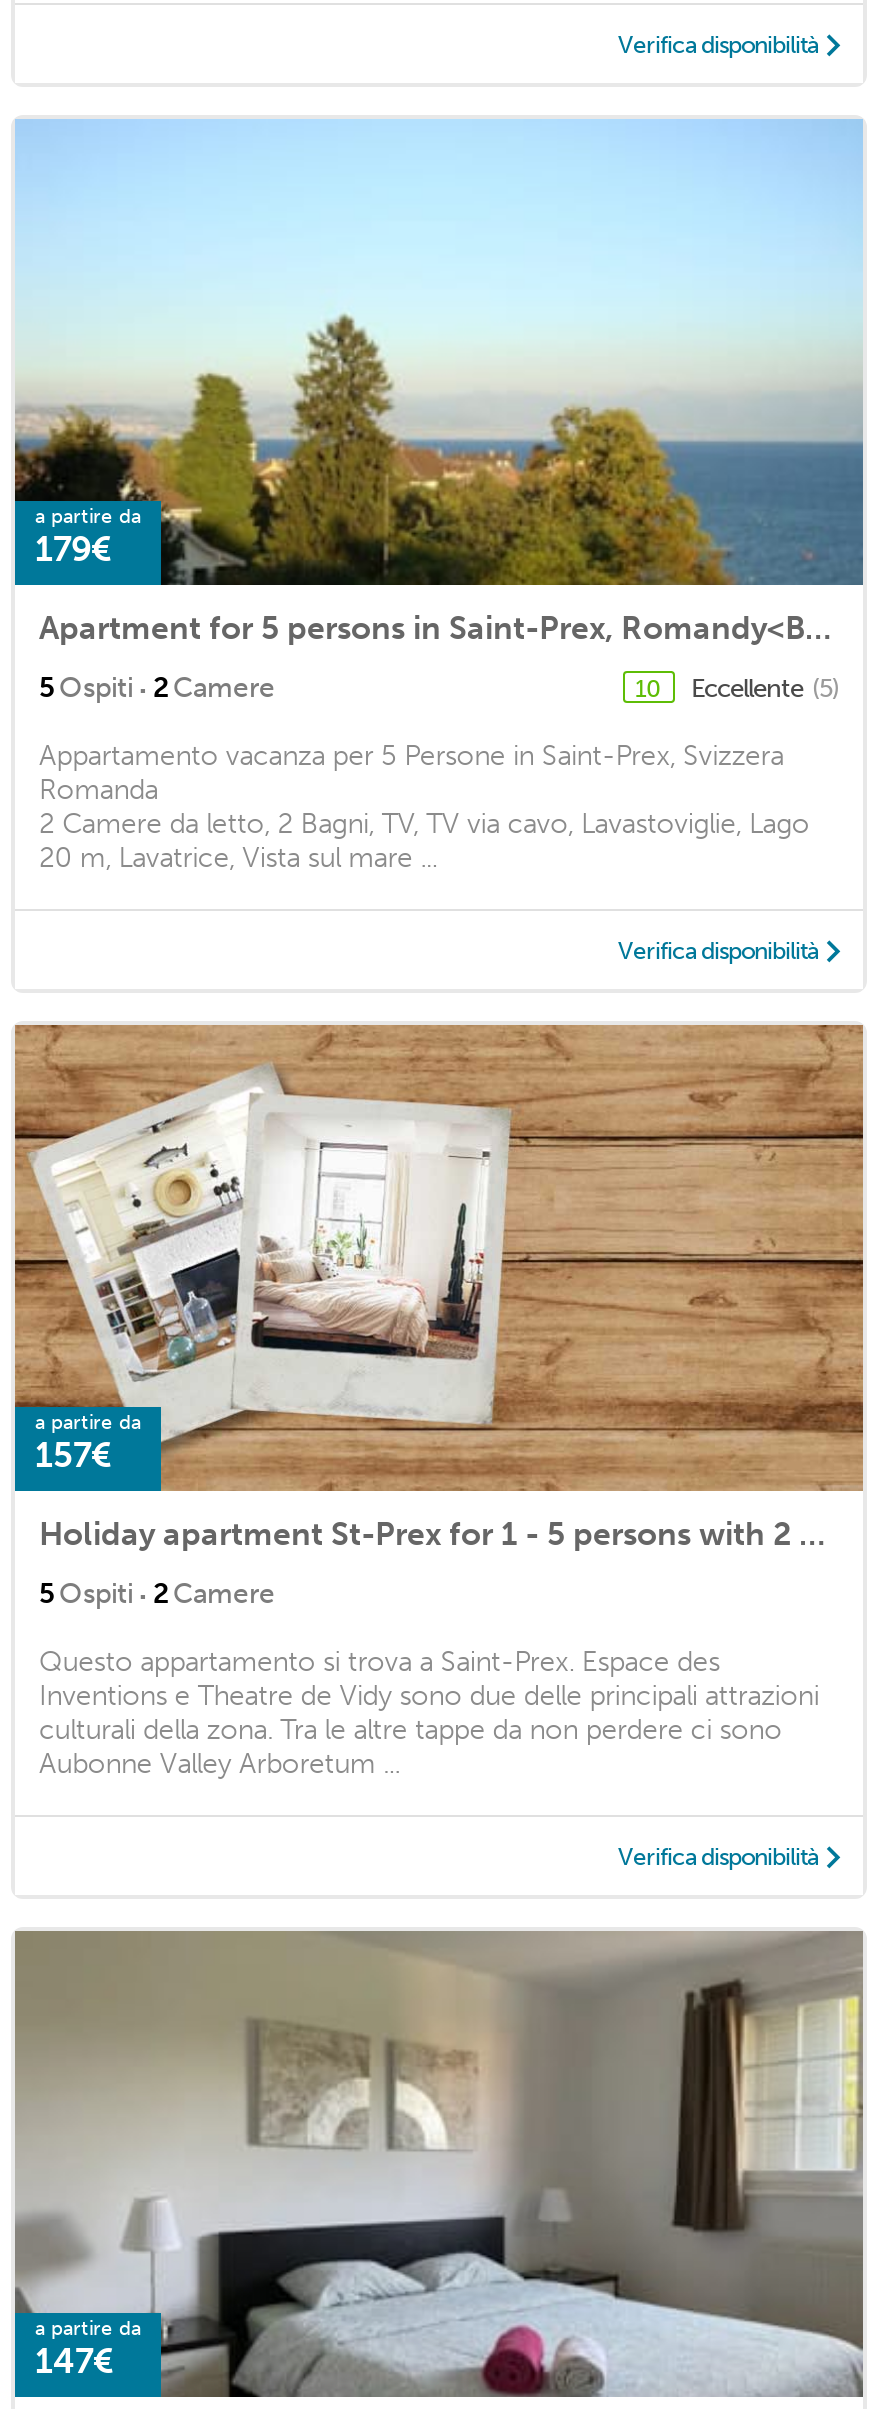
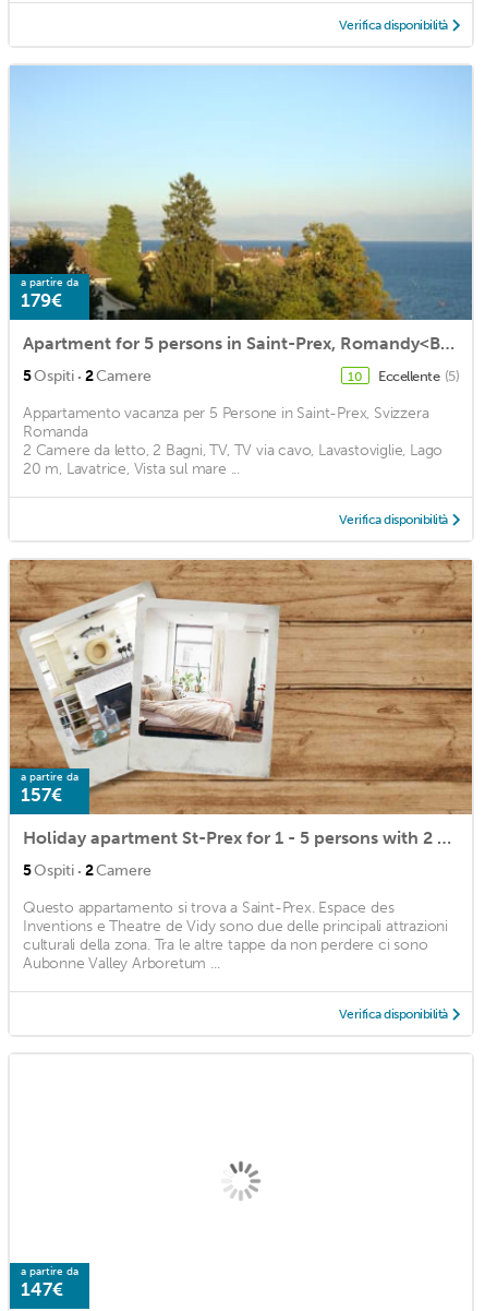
[13,1929,865,2399] [image] -> none

